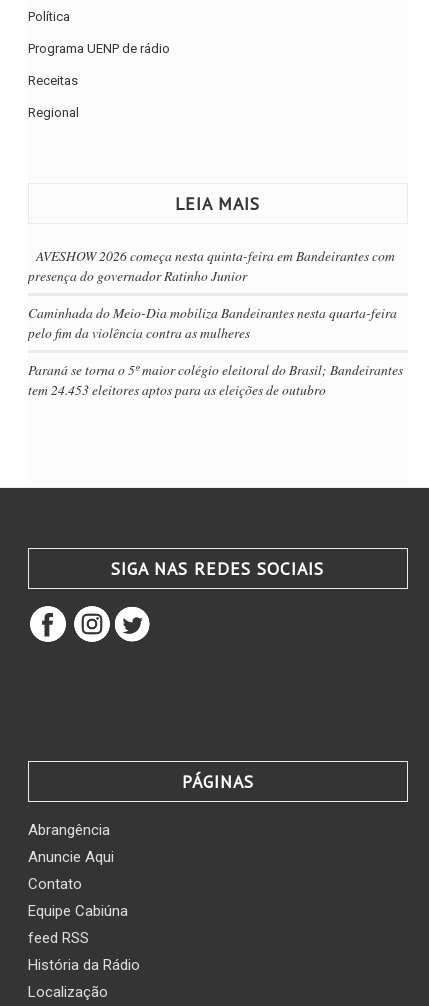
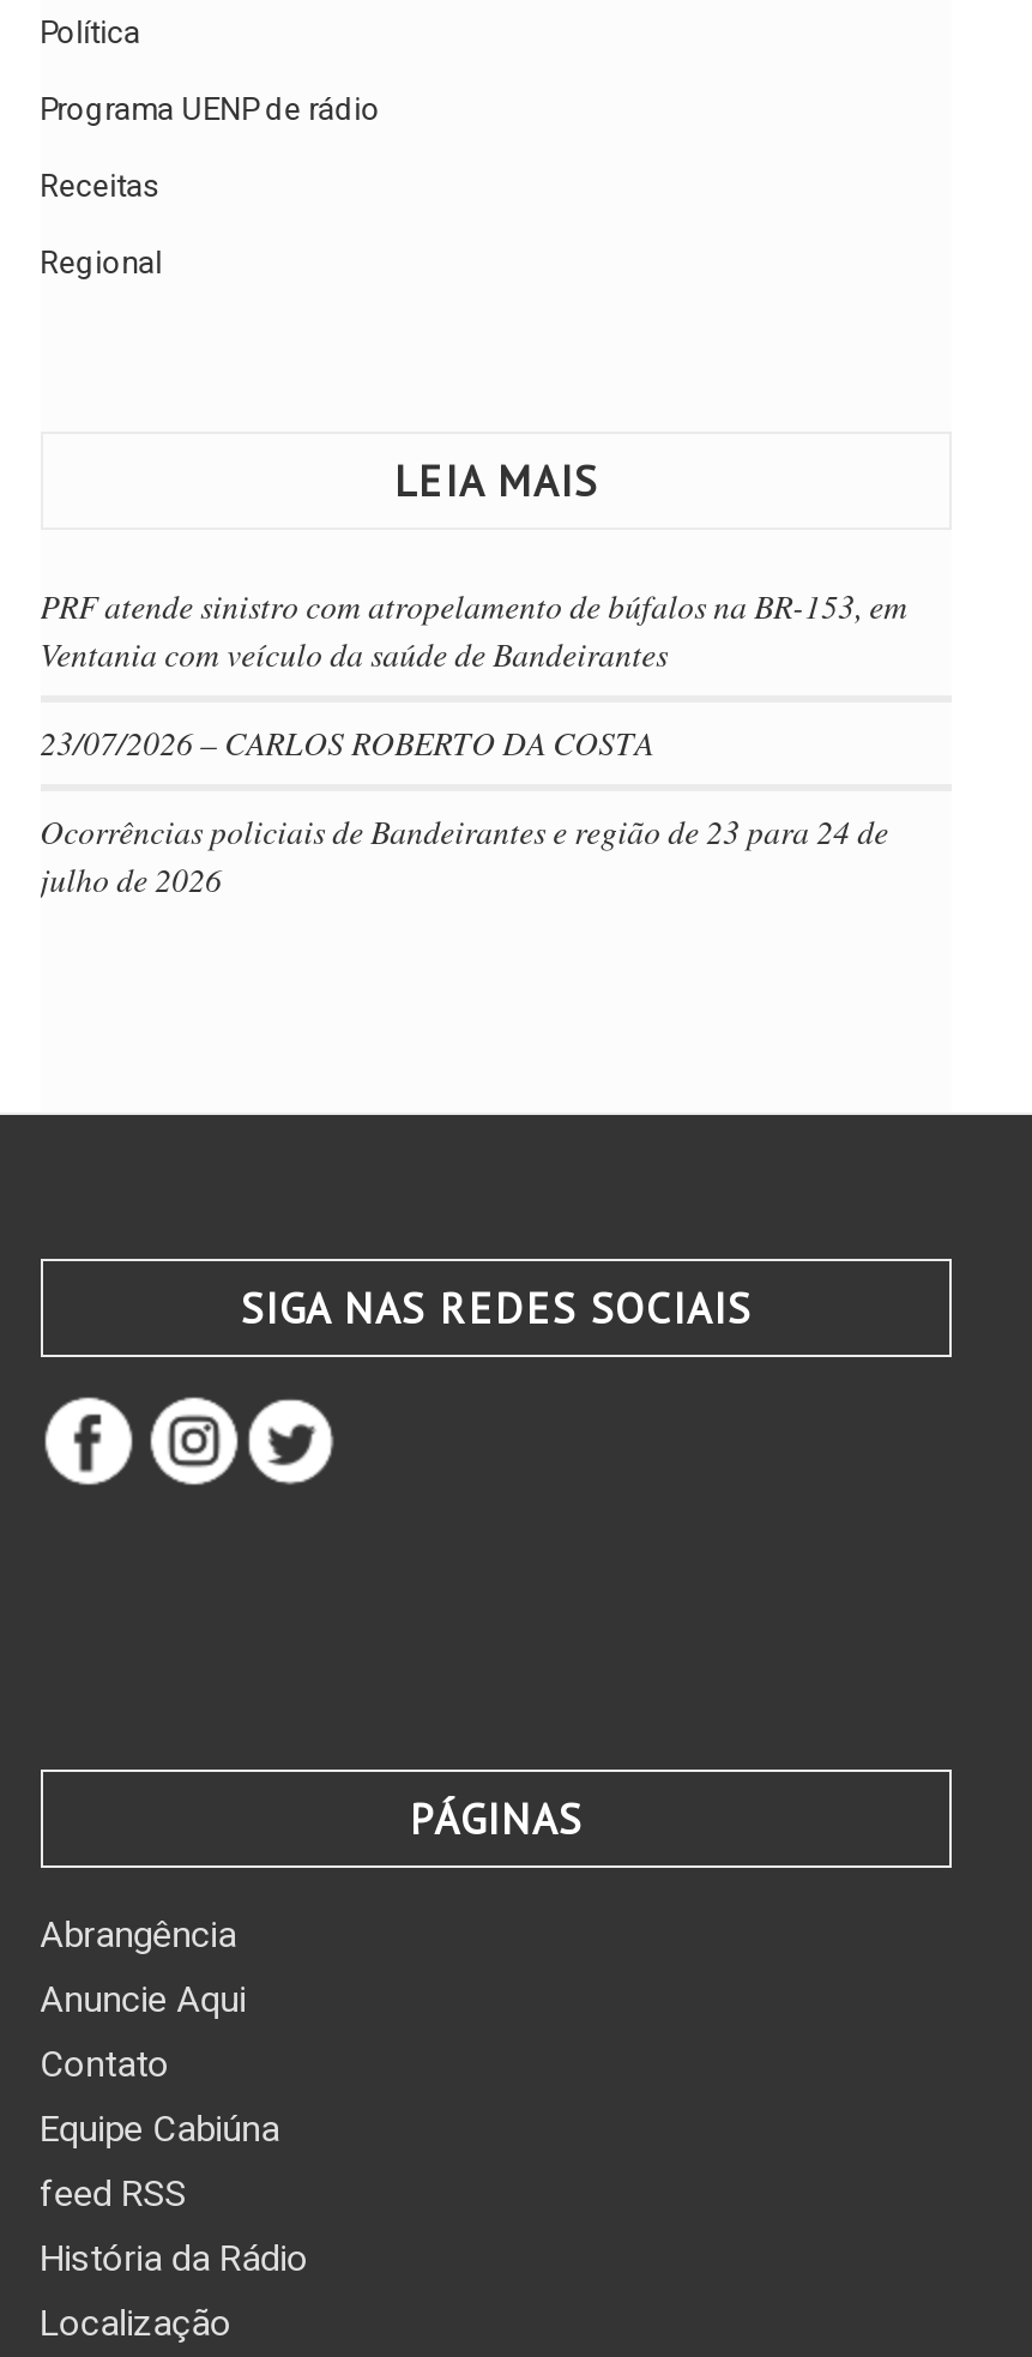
[28,246,395,285] AVESHOW 2026 começa nesta quinta-feira em Bandeirantes com | presença do governador Ratinho Junior -> [40,583,908,676] PRF atende sinistro com atropelamento de búfalos na BR-153, em | Ventania com veículo da saúde de Bandeirantes
[28,303,397,342] Caminhada do Meio-Dia mobiliza Bandeirantes nesta quarta-feira | pelo fim da violência contra as mulheres -> [40,719,653,765] 23/07/2026 – CARLOS ROBERTO DA COSTA
[28,360,403,399] Paraná se torna o 5º maior colégio eleitoral do Brasil; Bandeirantes | tem 24.453 eleitores aptos para as eleições de outubro -> [40,808,888,902] Ocorrências policiais de Bandeirantes e região de 23 para 24 de | julho de 2026

